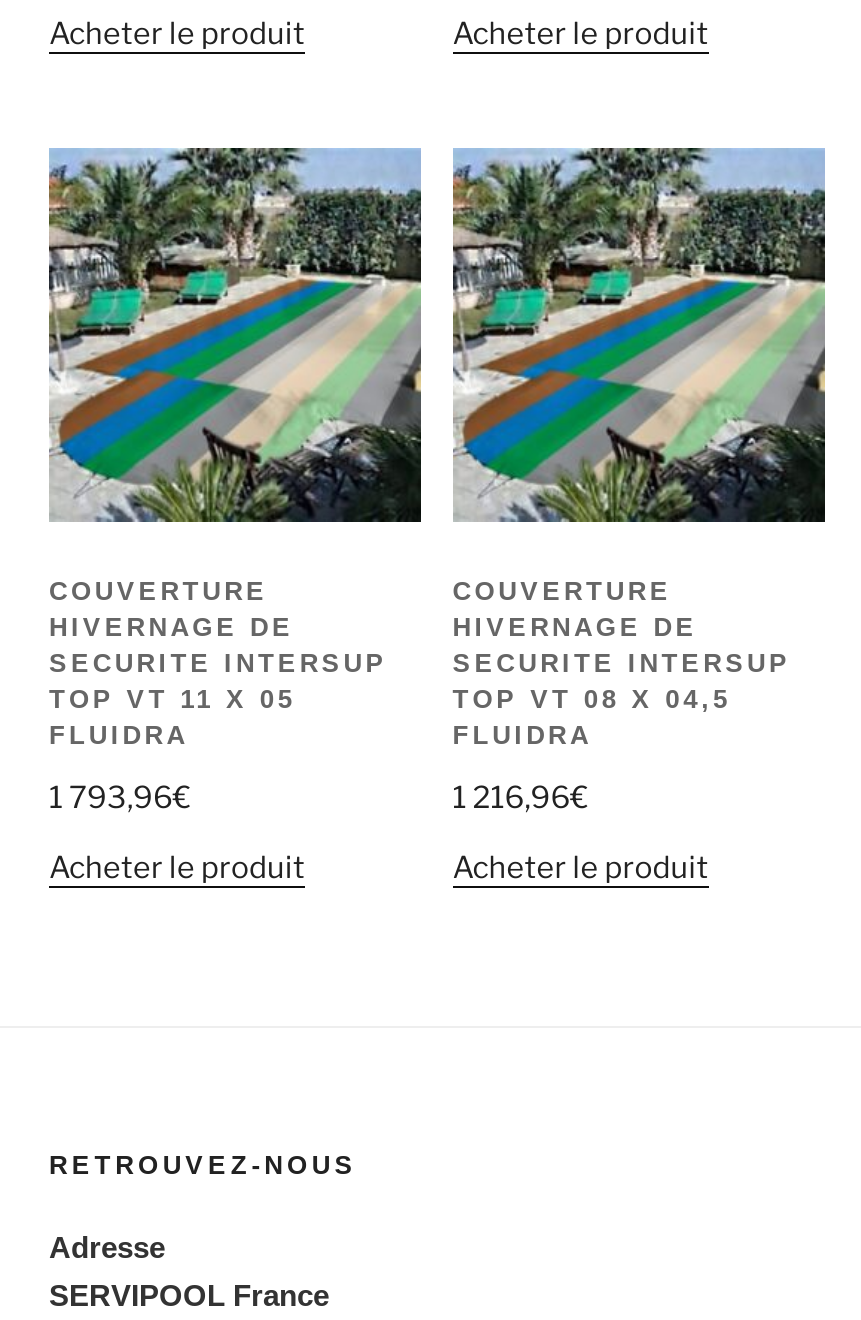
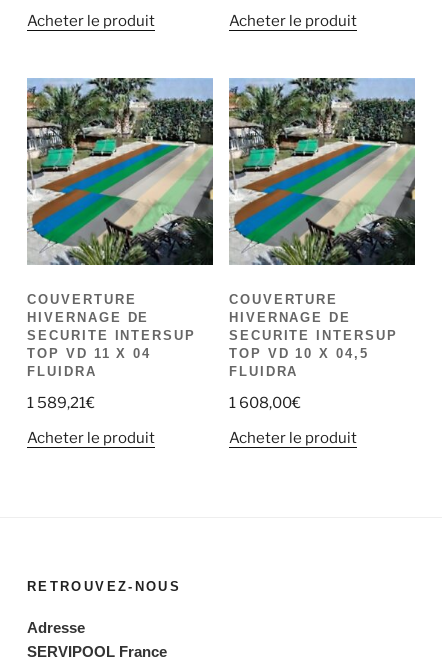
[49,684,296,714] TOP VT 11 X 05 -> [27,346,151,361] TOP VD 11 X 04
[453,684,731,714] TOP VT 08 X 04,5 -> [229,346,369,361] TOP VD 10 X 04,5
[49,780,191,816] 1 793,96€ -> [27,394,95,412] 1 589,21€
[453,780,589,816] 1 216,96€ -> [229,394,301,412] 1 608,00€

